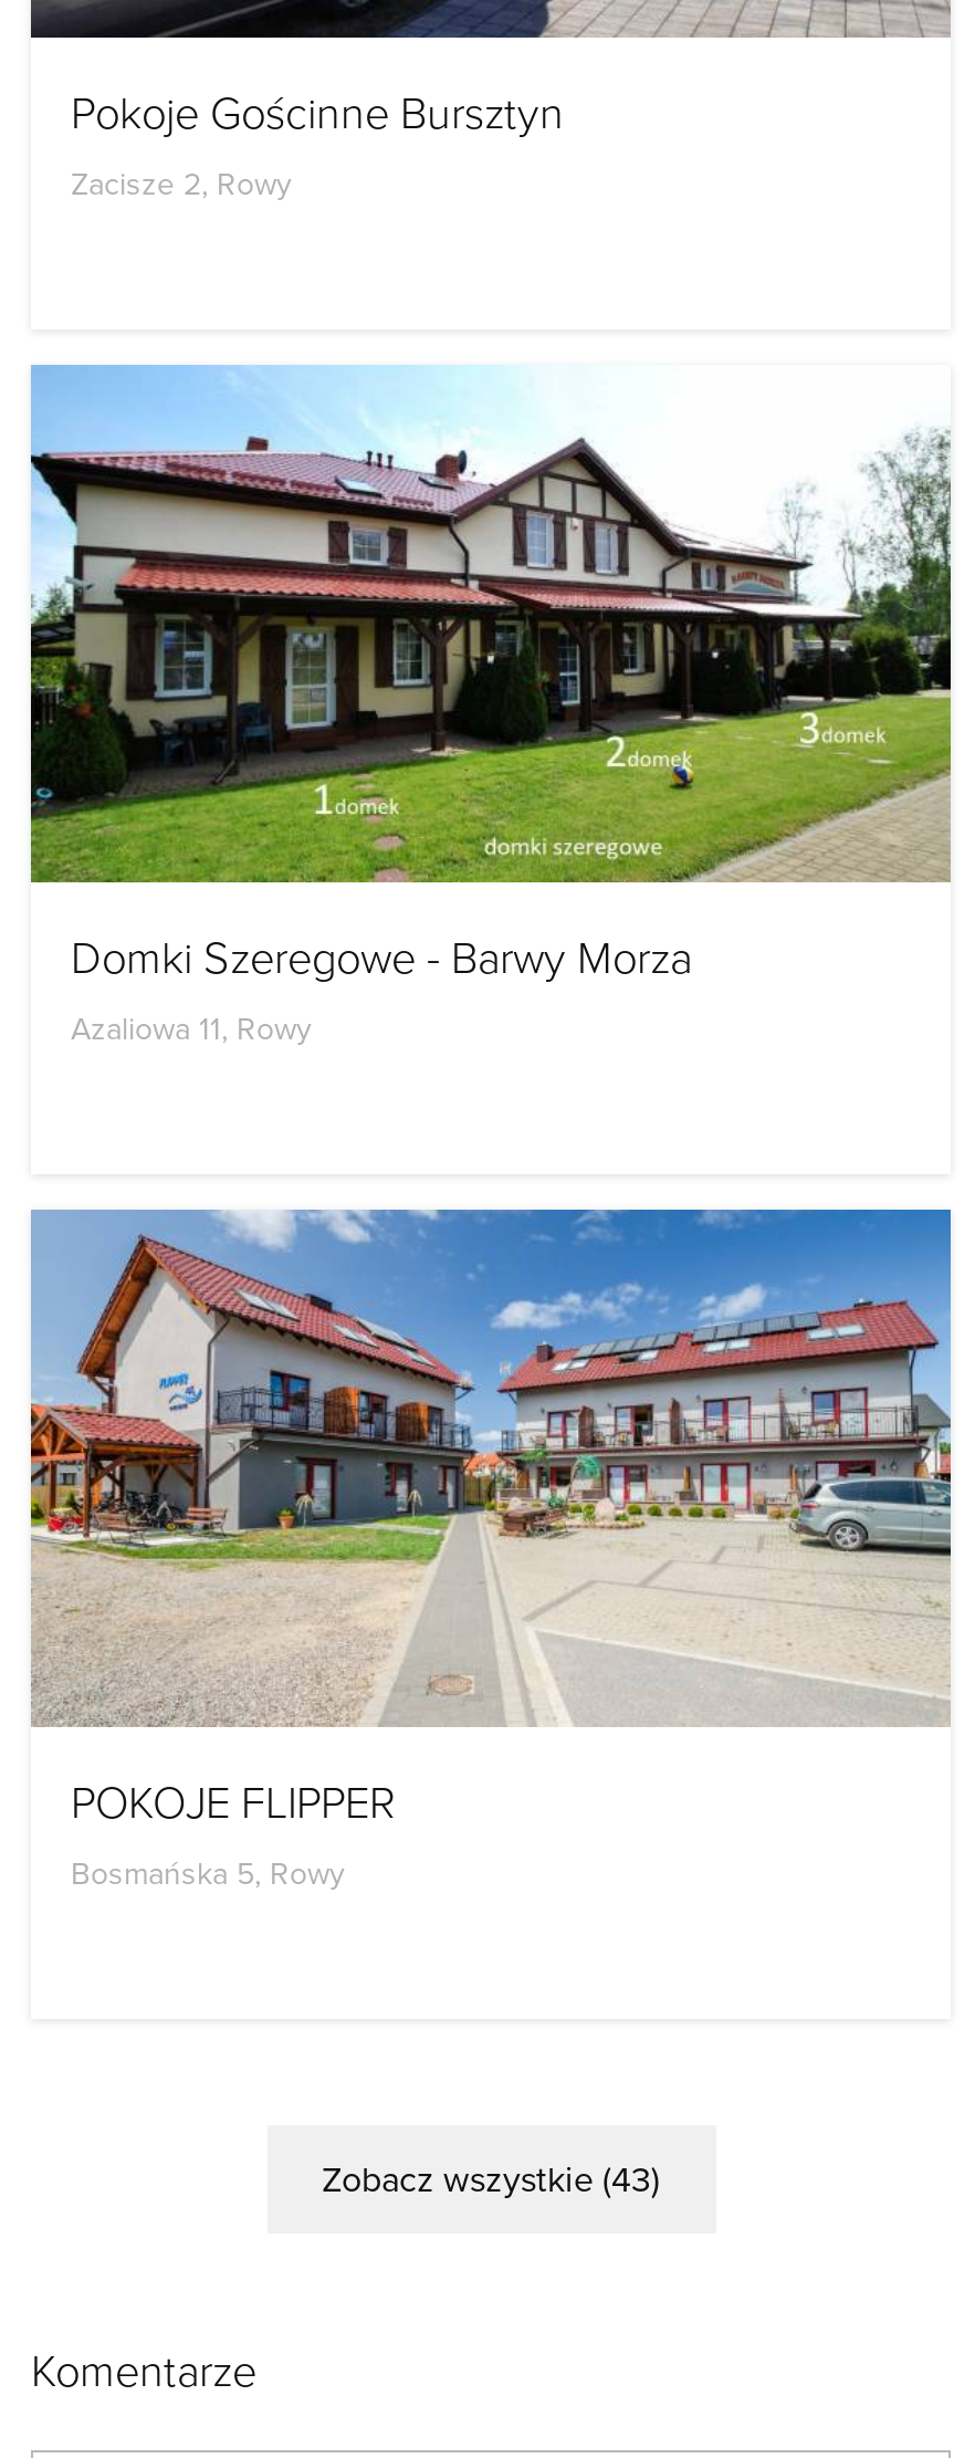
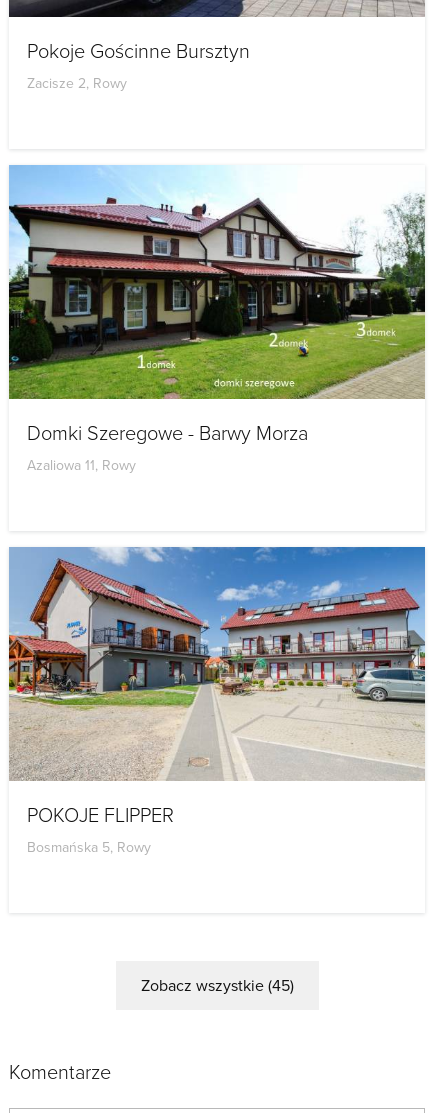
[322,2155,660,2203] Zobacz wszystkie (43) -> [140,974,293,996] Zobacz wszystkie (45)

